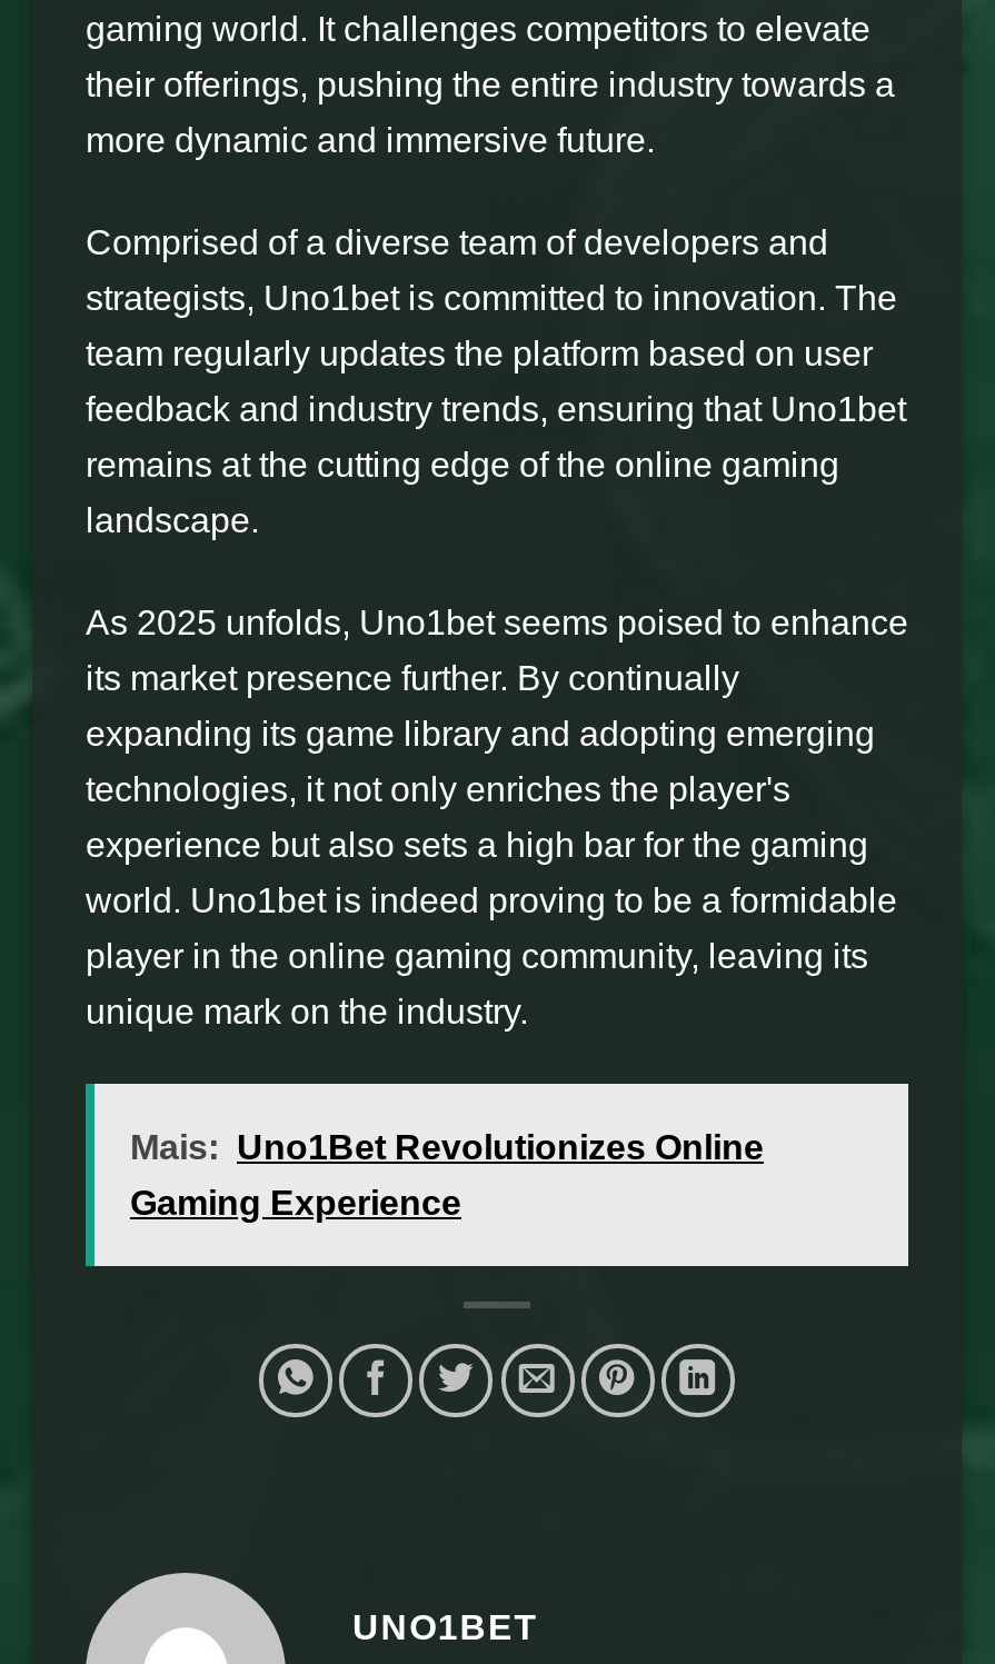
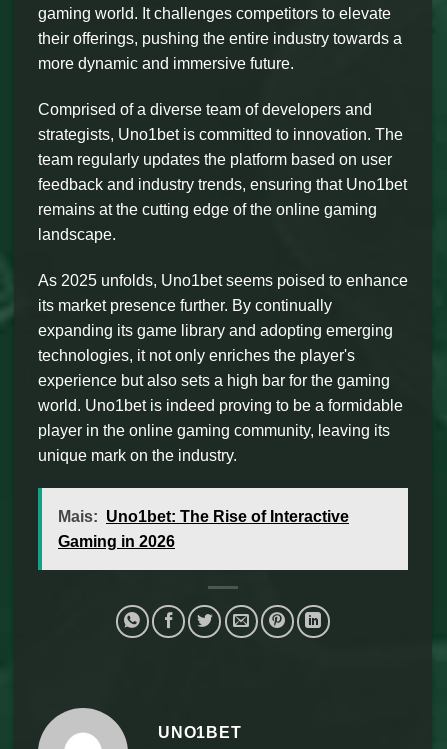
[130,1129,764,1167] Mais: Uno1Bet Revolutionizes Online -> [58,508,349,525] Mais: Uno1bet: The Rise of Interactive
[130,1185,461,1222] Gaming Experience -> [58,533,175,550] Gaming in 2026

